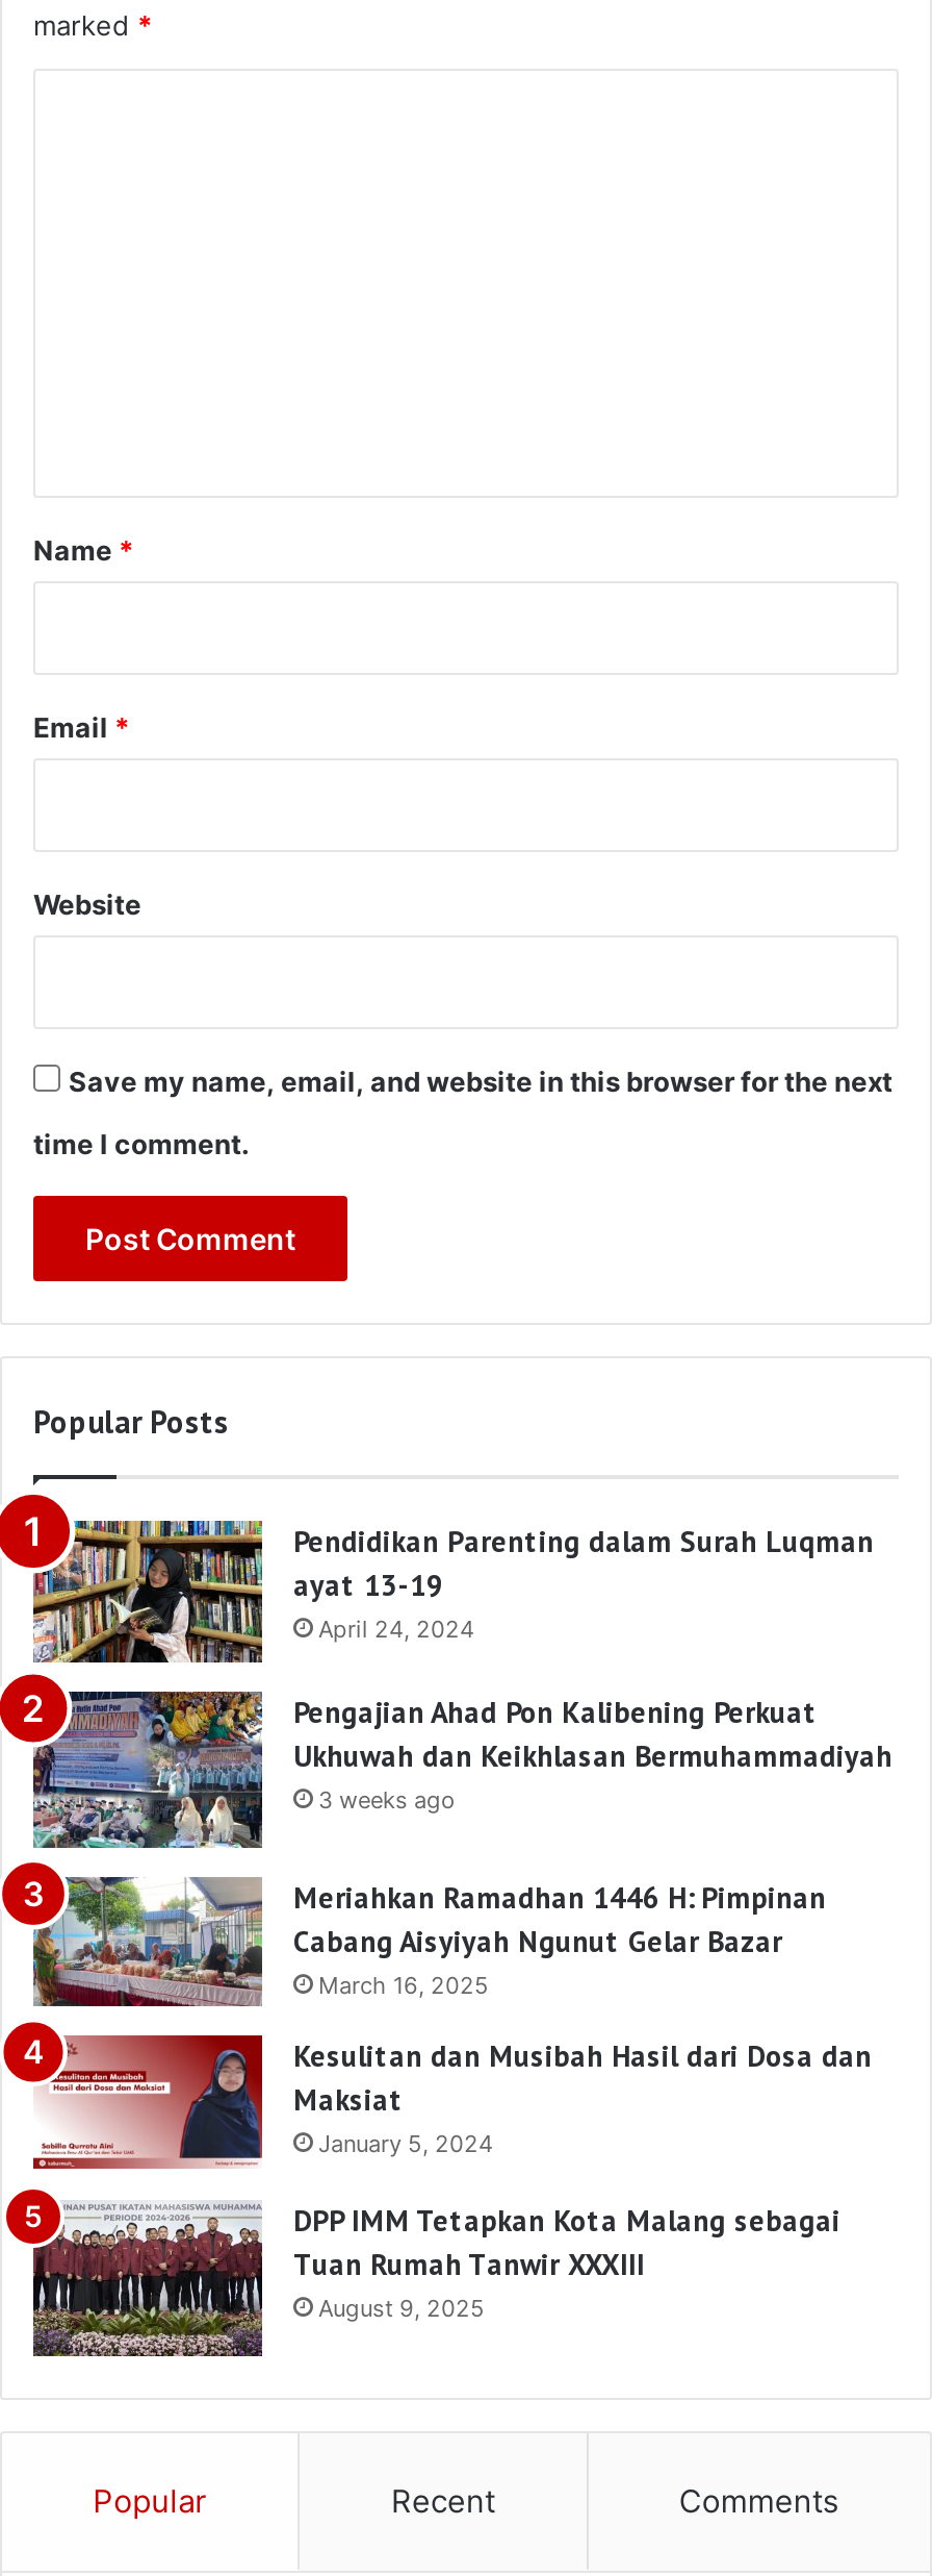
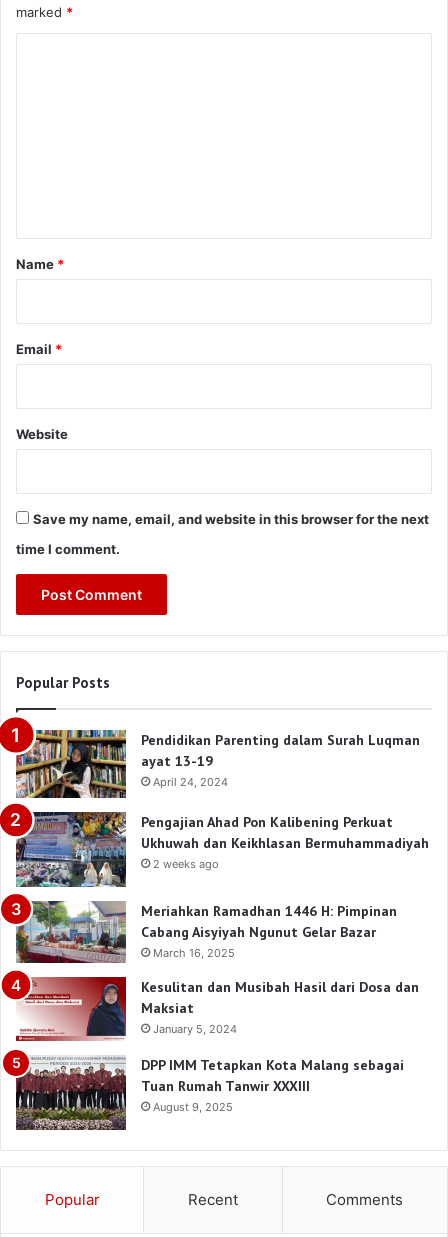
[318,1786,456,1815] 3 weeks ago -> [153,857,219,871] 2 weeks ago

